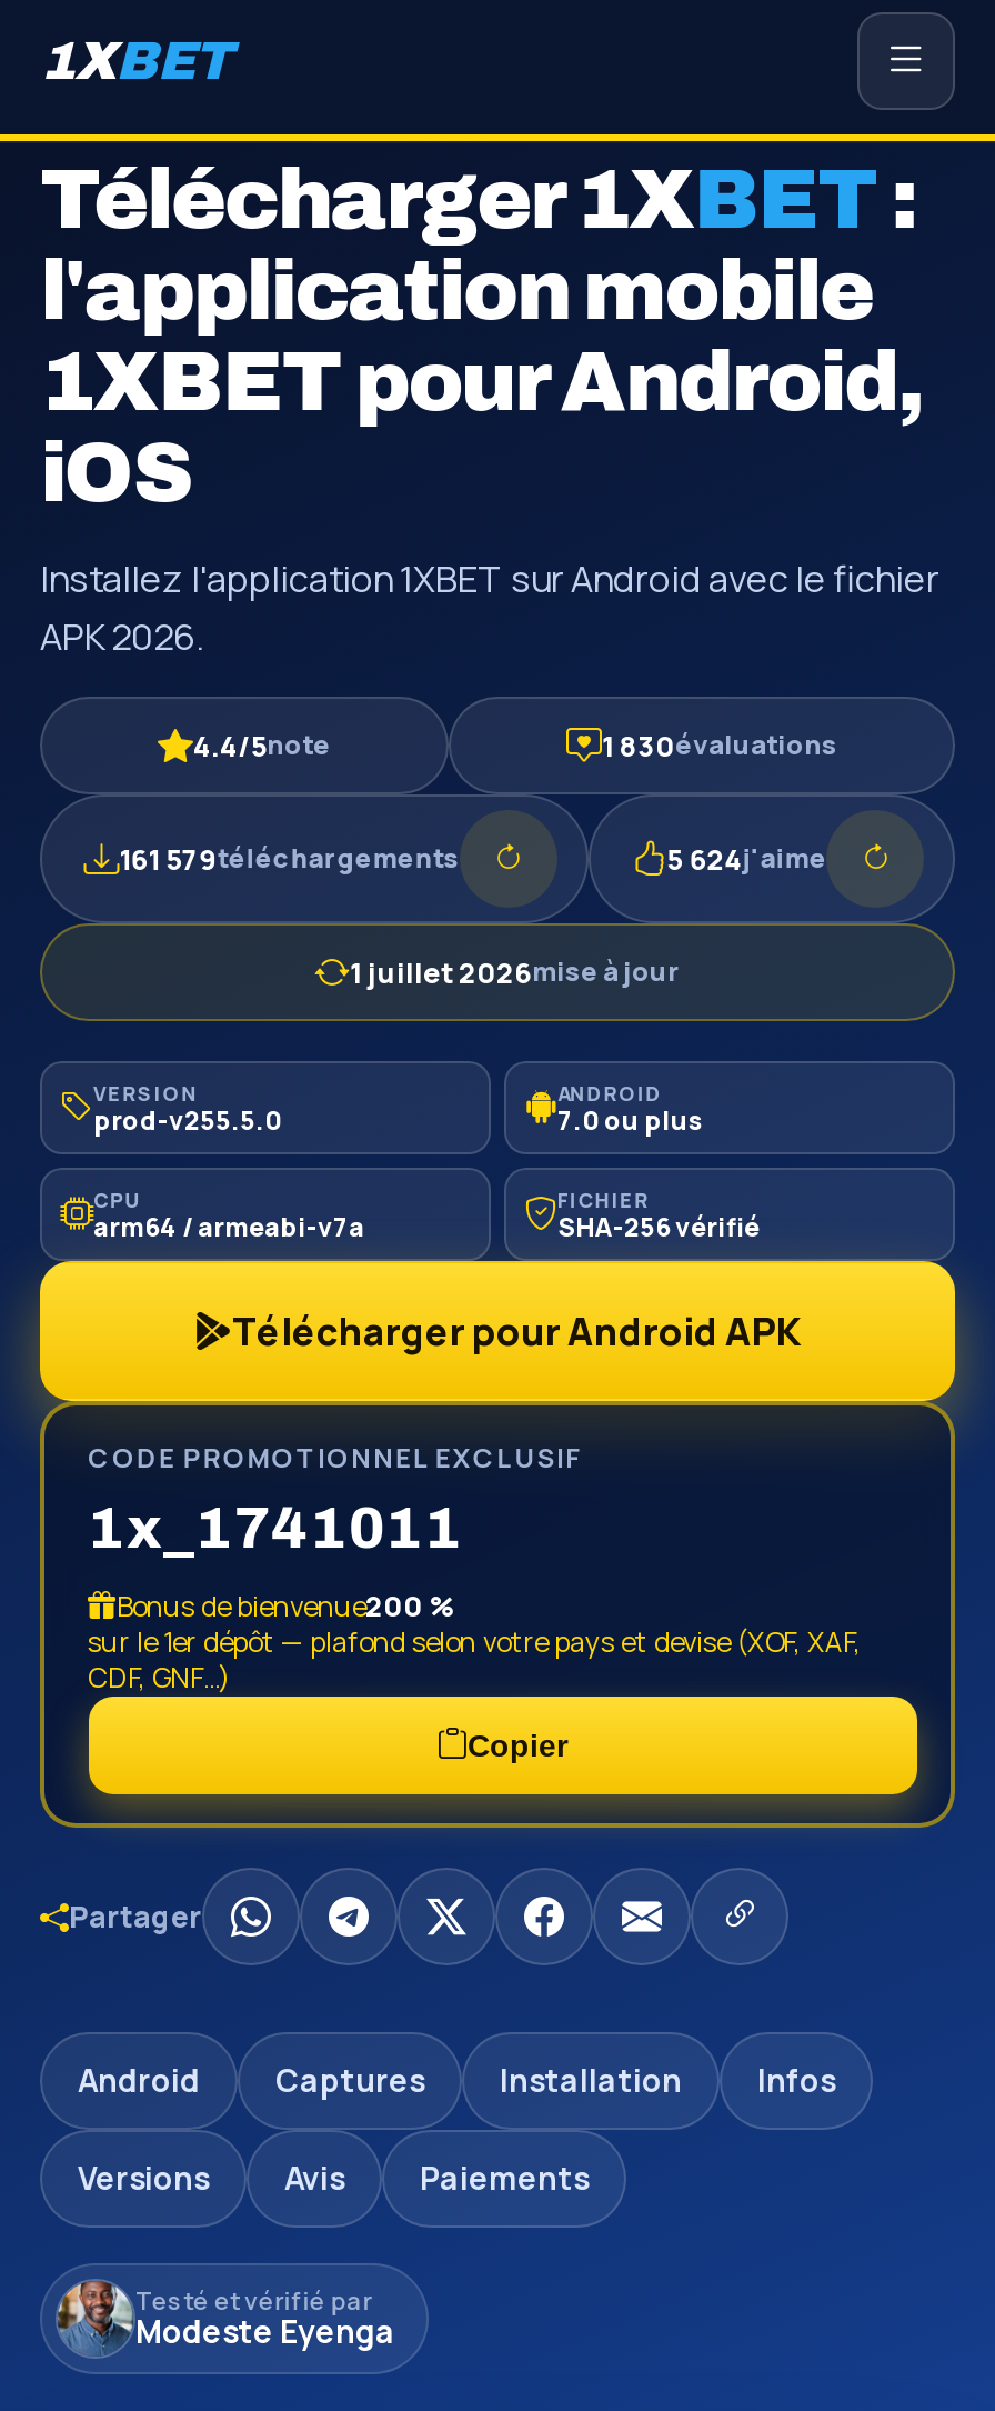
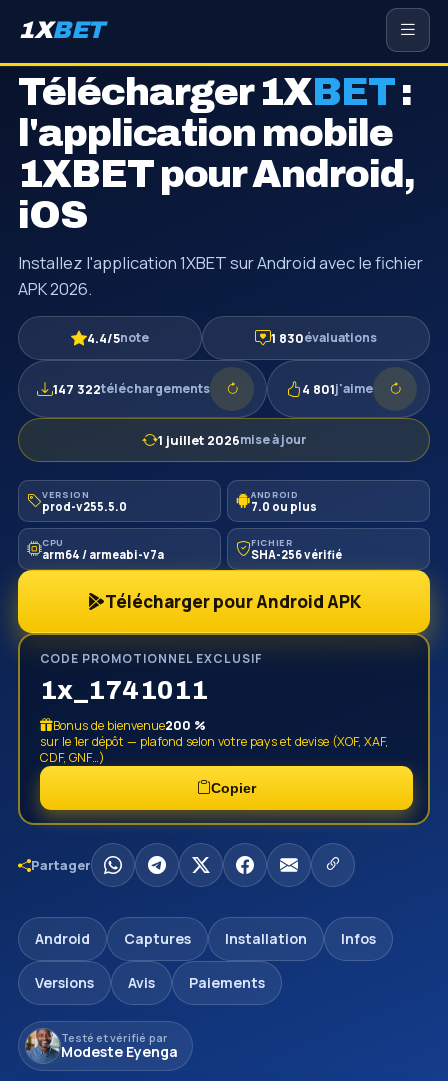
[119,839,459,878] 161 579téléchargements -> [53,380,210,397] 147 322téléchargements
[667,839,827,878] 5 624j'aime -> [302,380,373,397] 4 801j'aime

